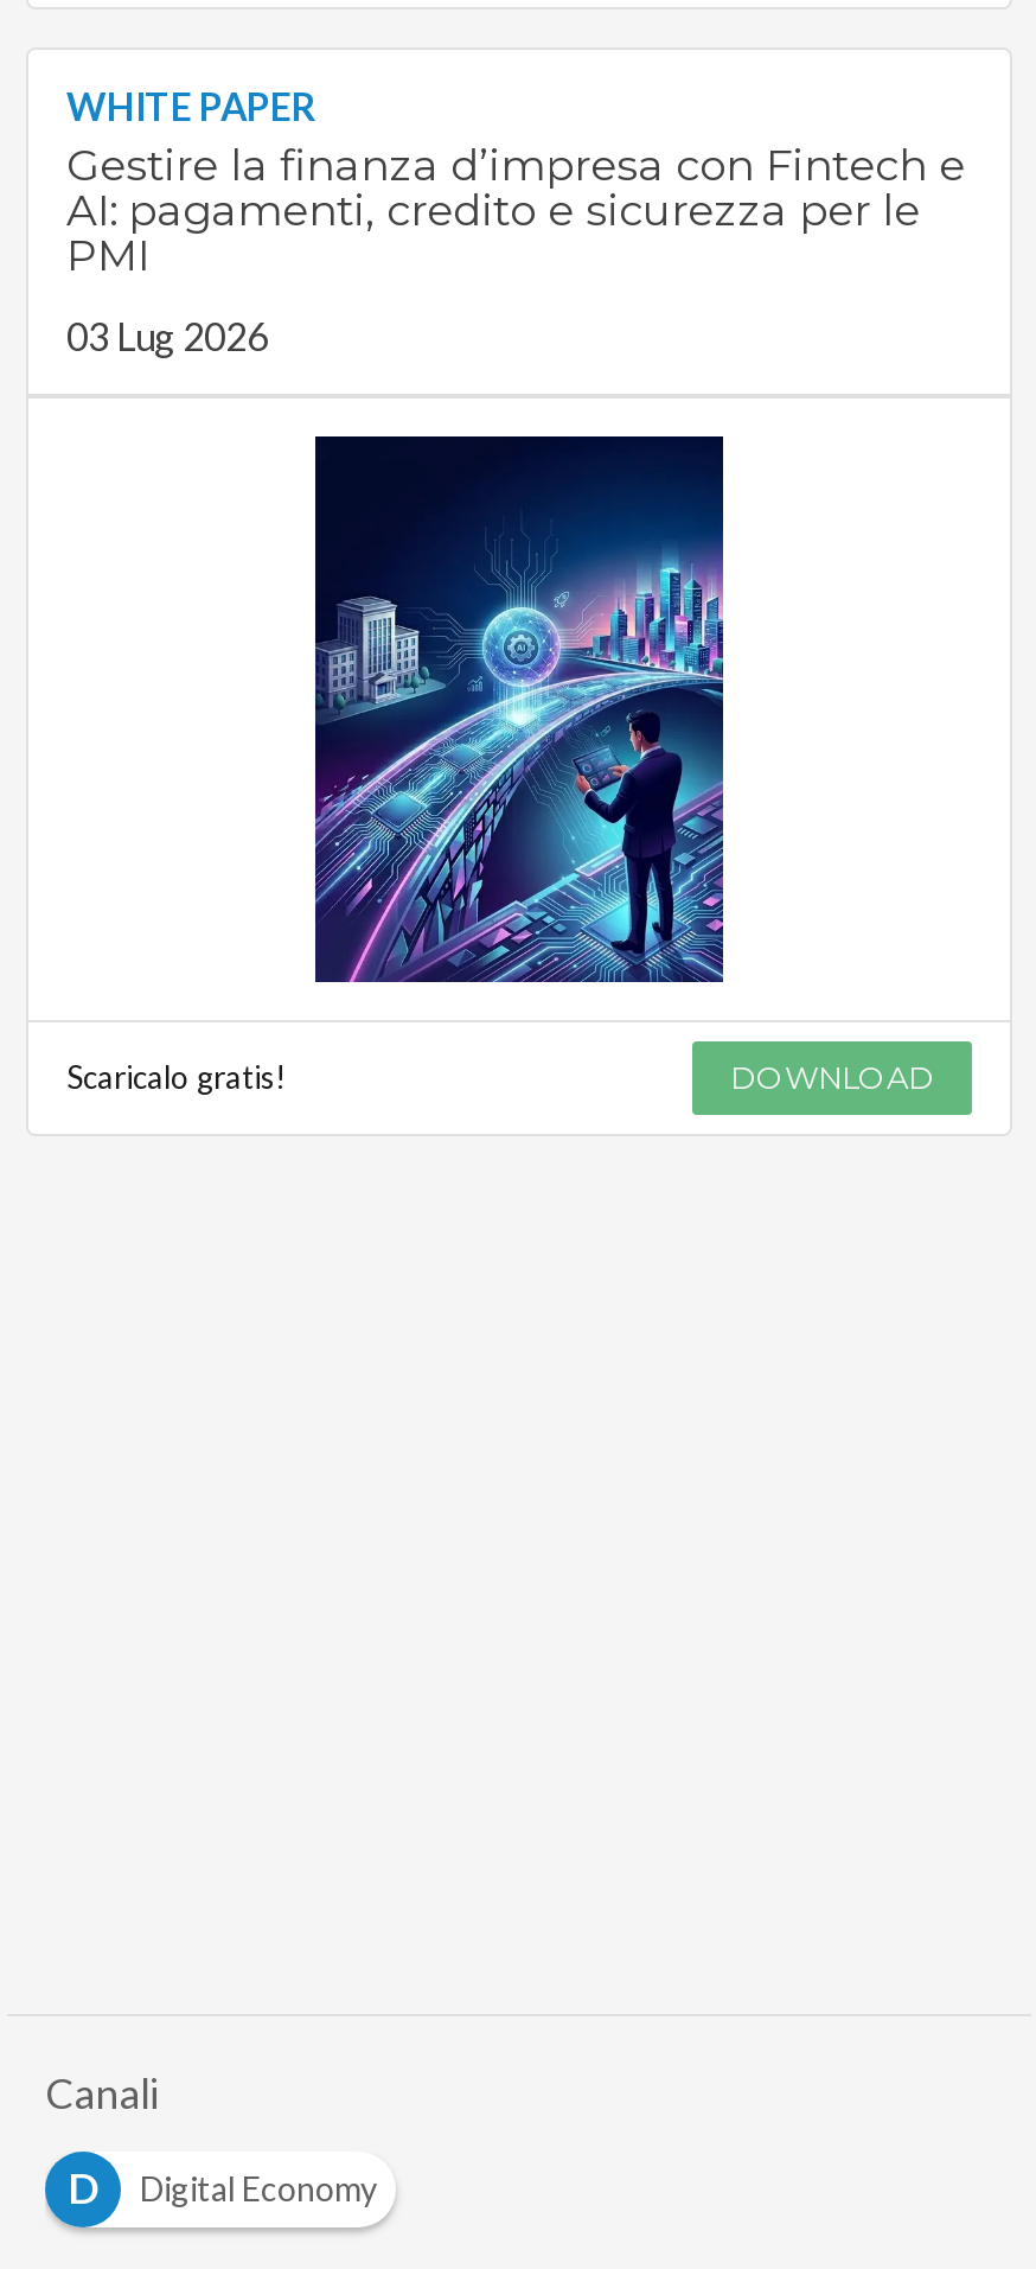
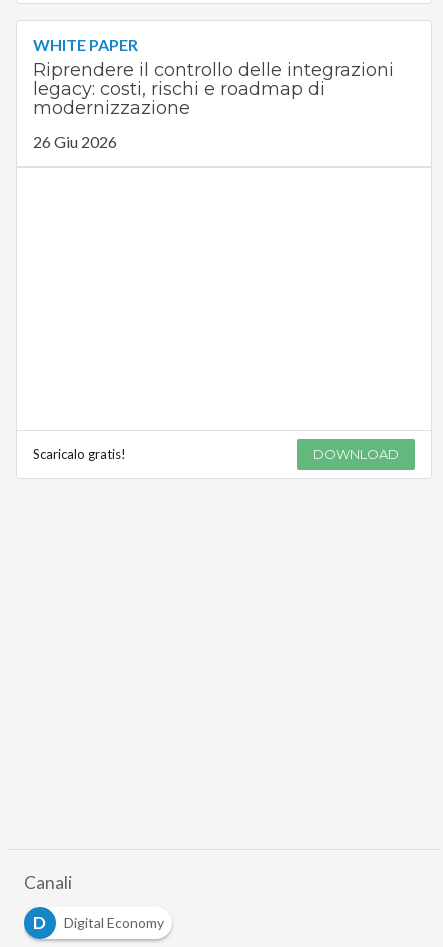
[66,139,965,281] Gestire la finanza d’impresa con Fintech e | AI: pagamenti, credito e sicurezza per le | PMI -> [33,59,394,119] Riprendere il controllo delle integrazioni | legacy: costi, rischi e roadmap di | modernizzazione
[66,312,268,357] 03 Lug 2026 -> [33,132,117,151] 26 Giu 2026
[313,434,725,984] [image] -> none

